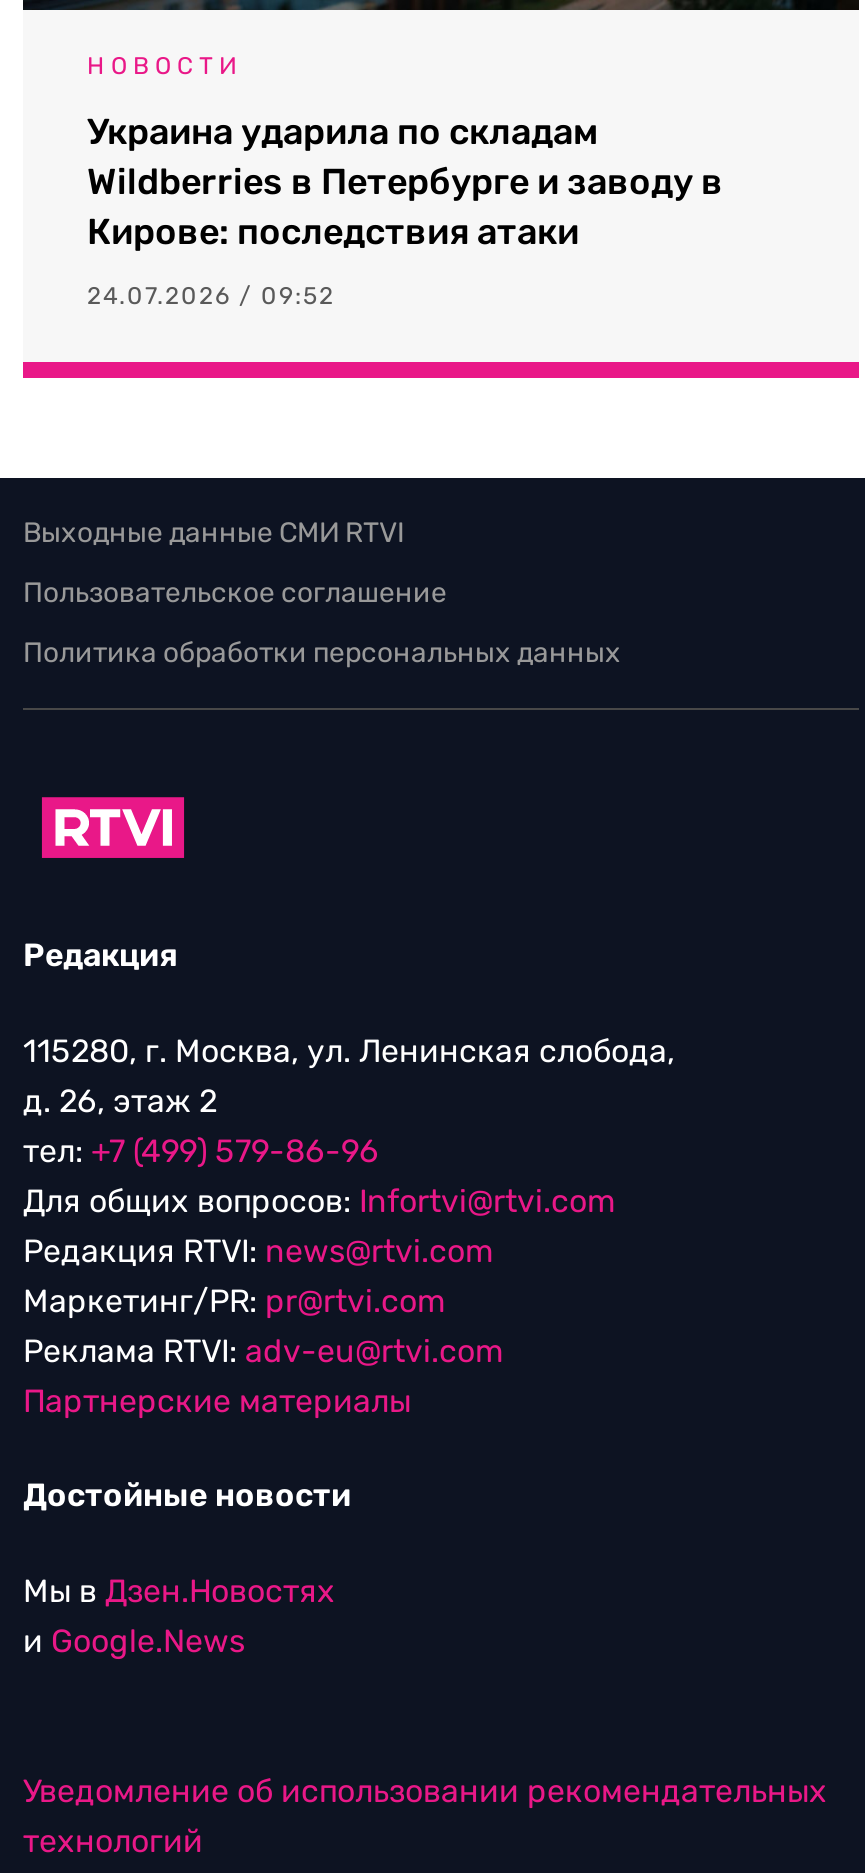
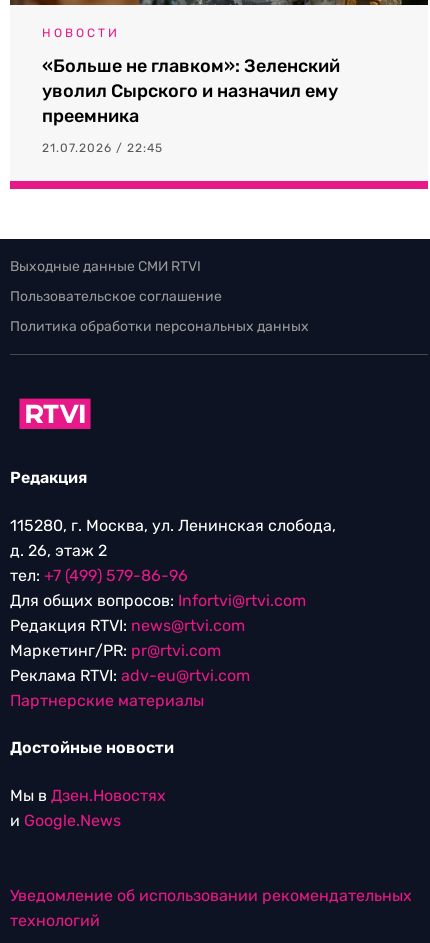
[87,110,723,254] Украина ударила по складам | Wildberries в Петербурге и заводу в | Кирове: последствия атаки -> [42,55,340,127] «Больше не главком»: Зеленский | уволил Сырского и назначил ему | преемника
[87,282,335,310] 24.07.2026 / 09:52 -> [42,141,163,155] 21.07.2026 / 22:45

